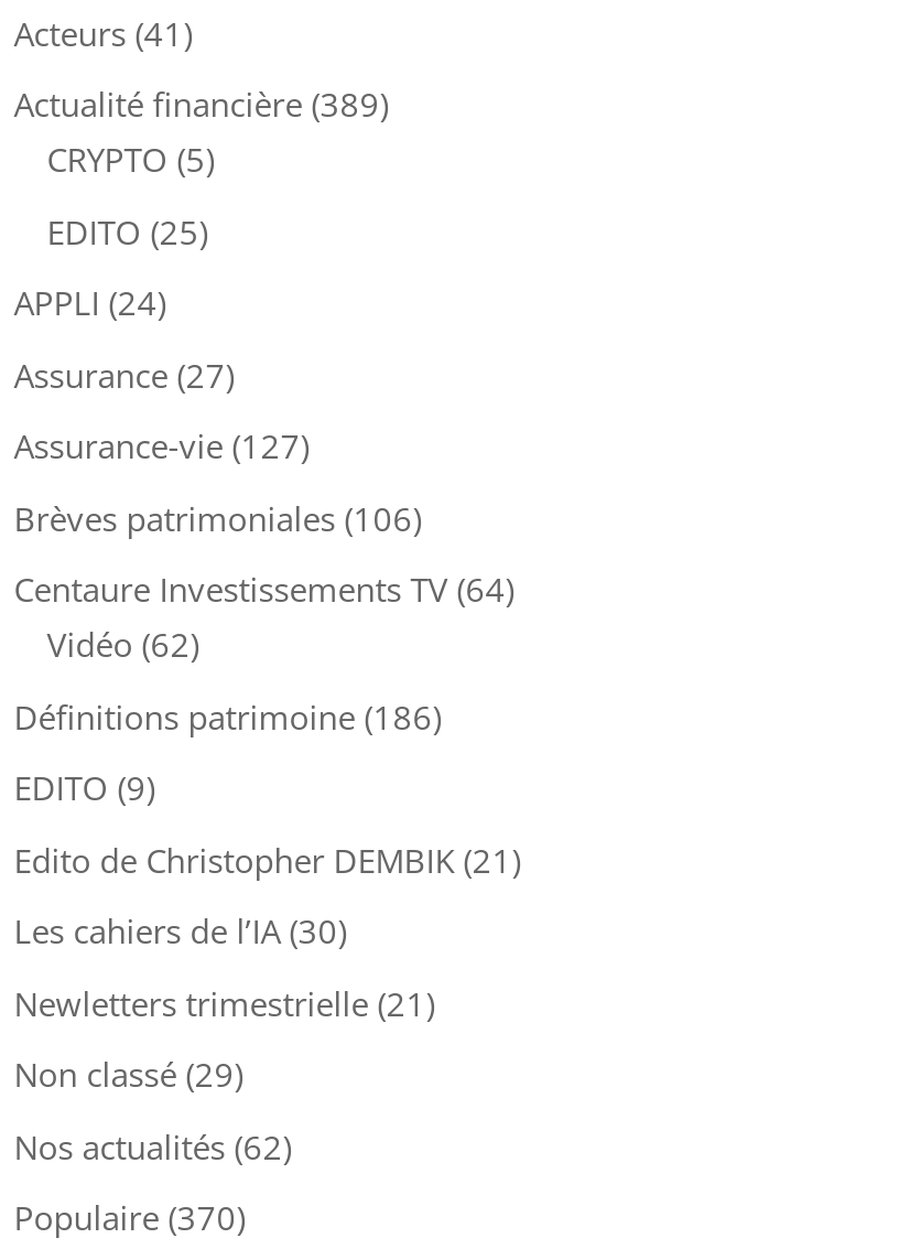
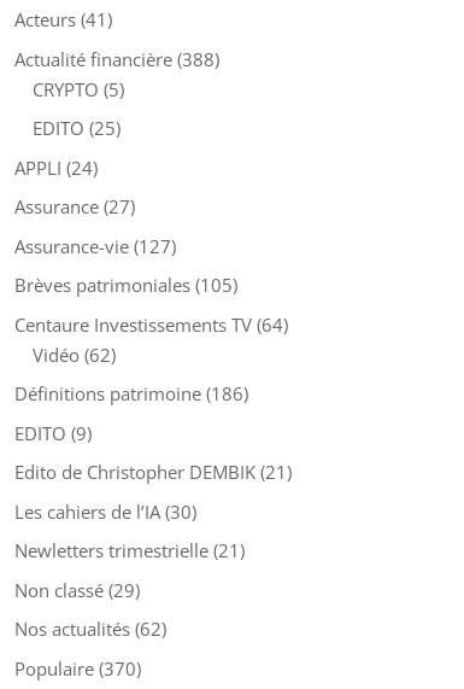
[14,82,388,126] Actualité financière (389) -> [14,47,219,71] Actualité financière (388)
[14,495,422,540] Brèves patrimoniales (106) -> [14,273,237,297] Brèves patrimoniales (105)

